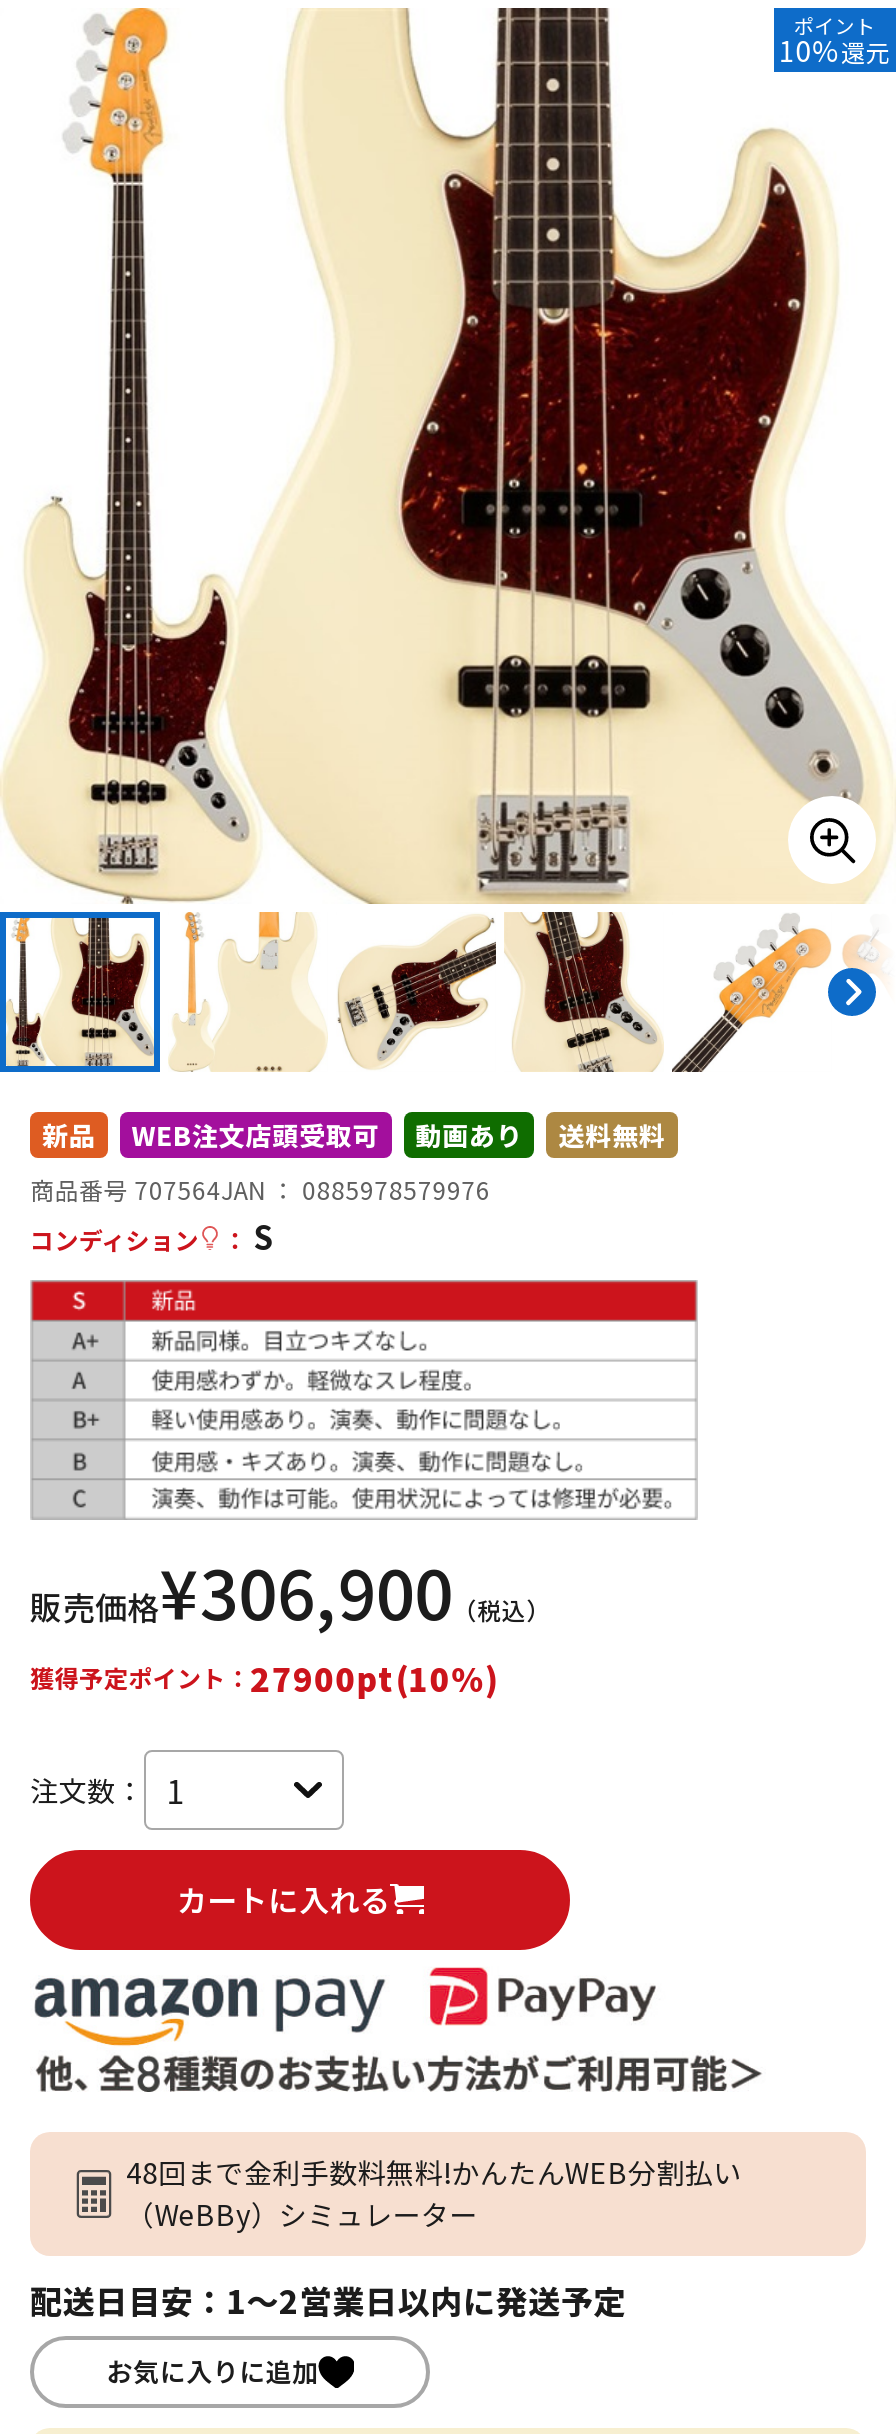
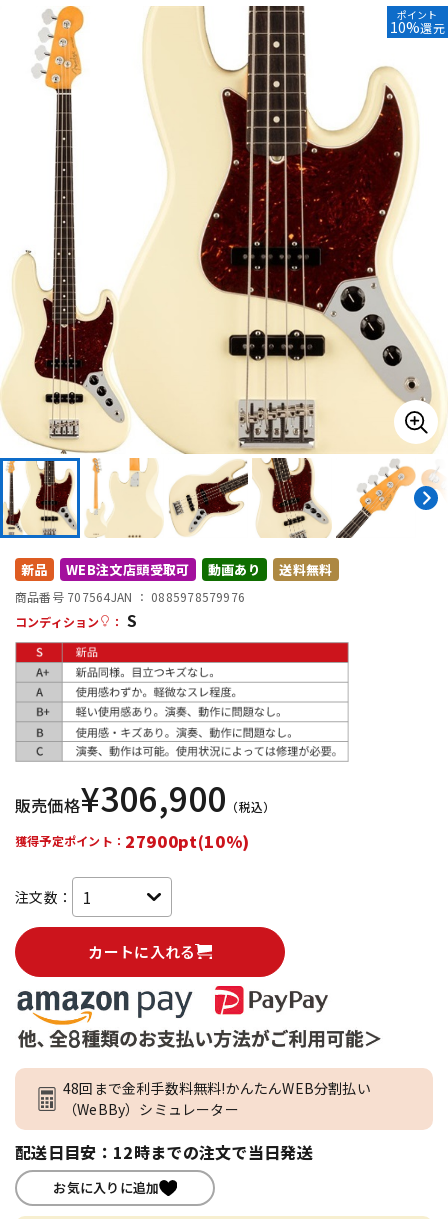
[30,2275,626,2323] 配送日目安：1～2営業日以内に発送予定 -> [15,1139,313,1163] 配送日目安：12時までの注文で当日発送

